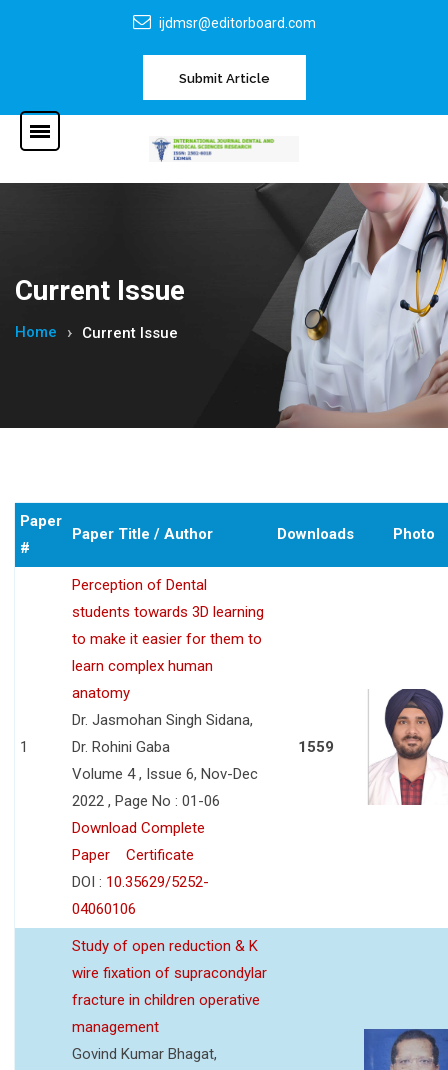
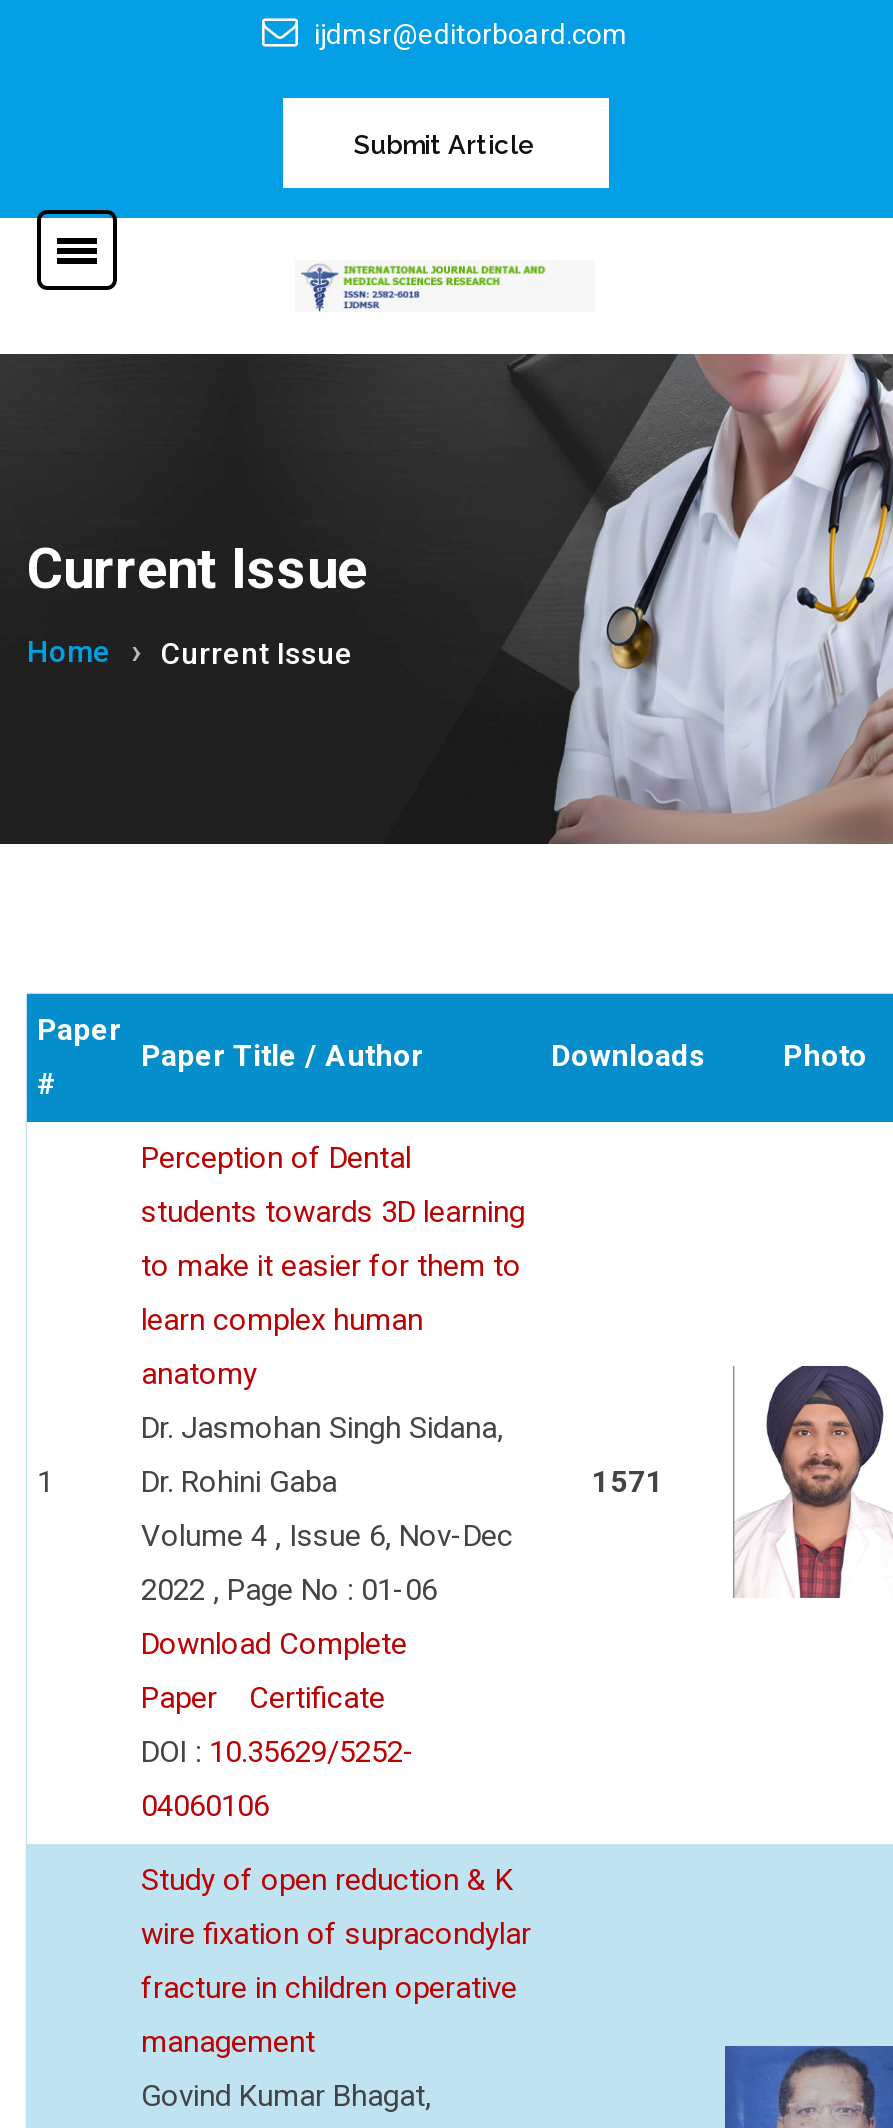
[297,738,333,756] 1559 -> [592,1465,664,1501] 1571

